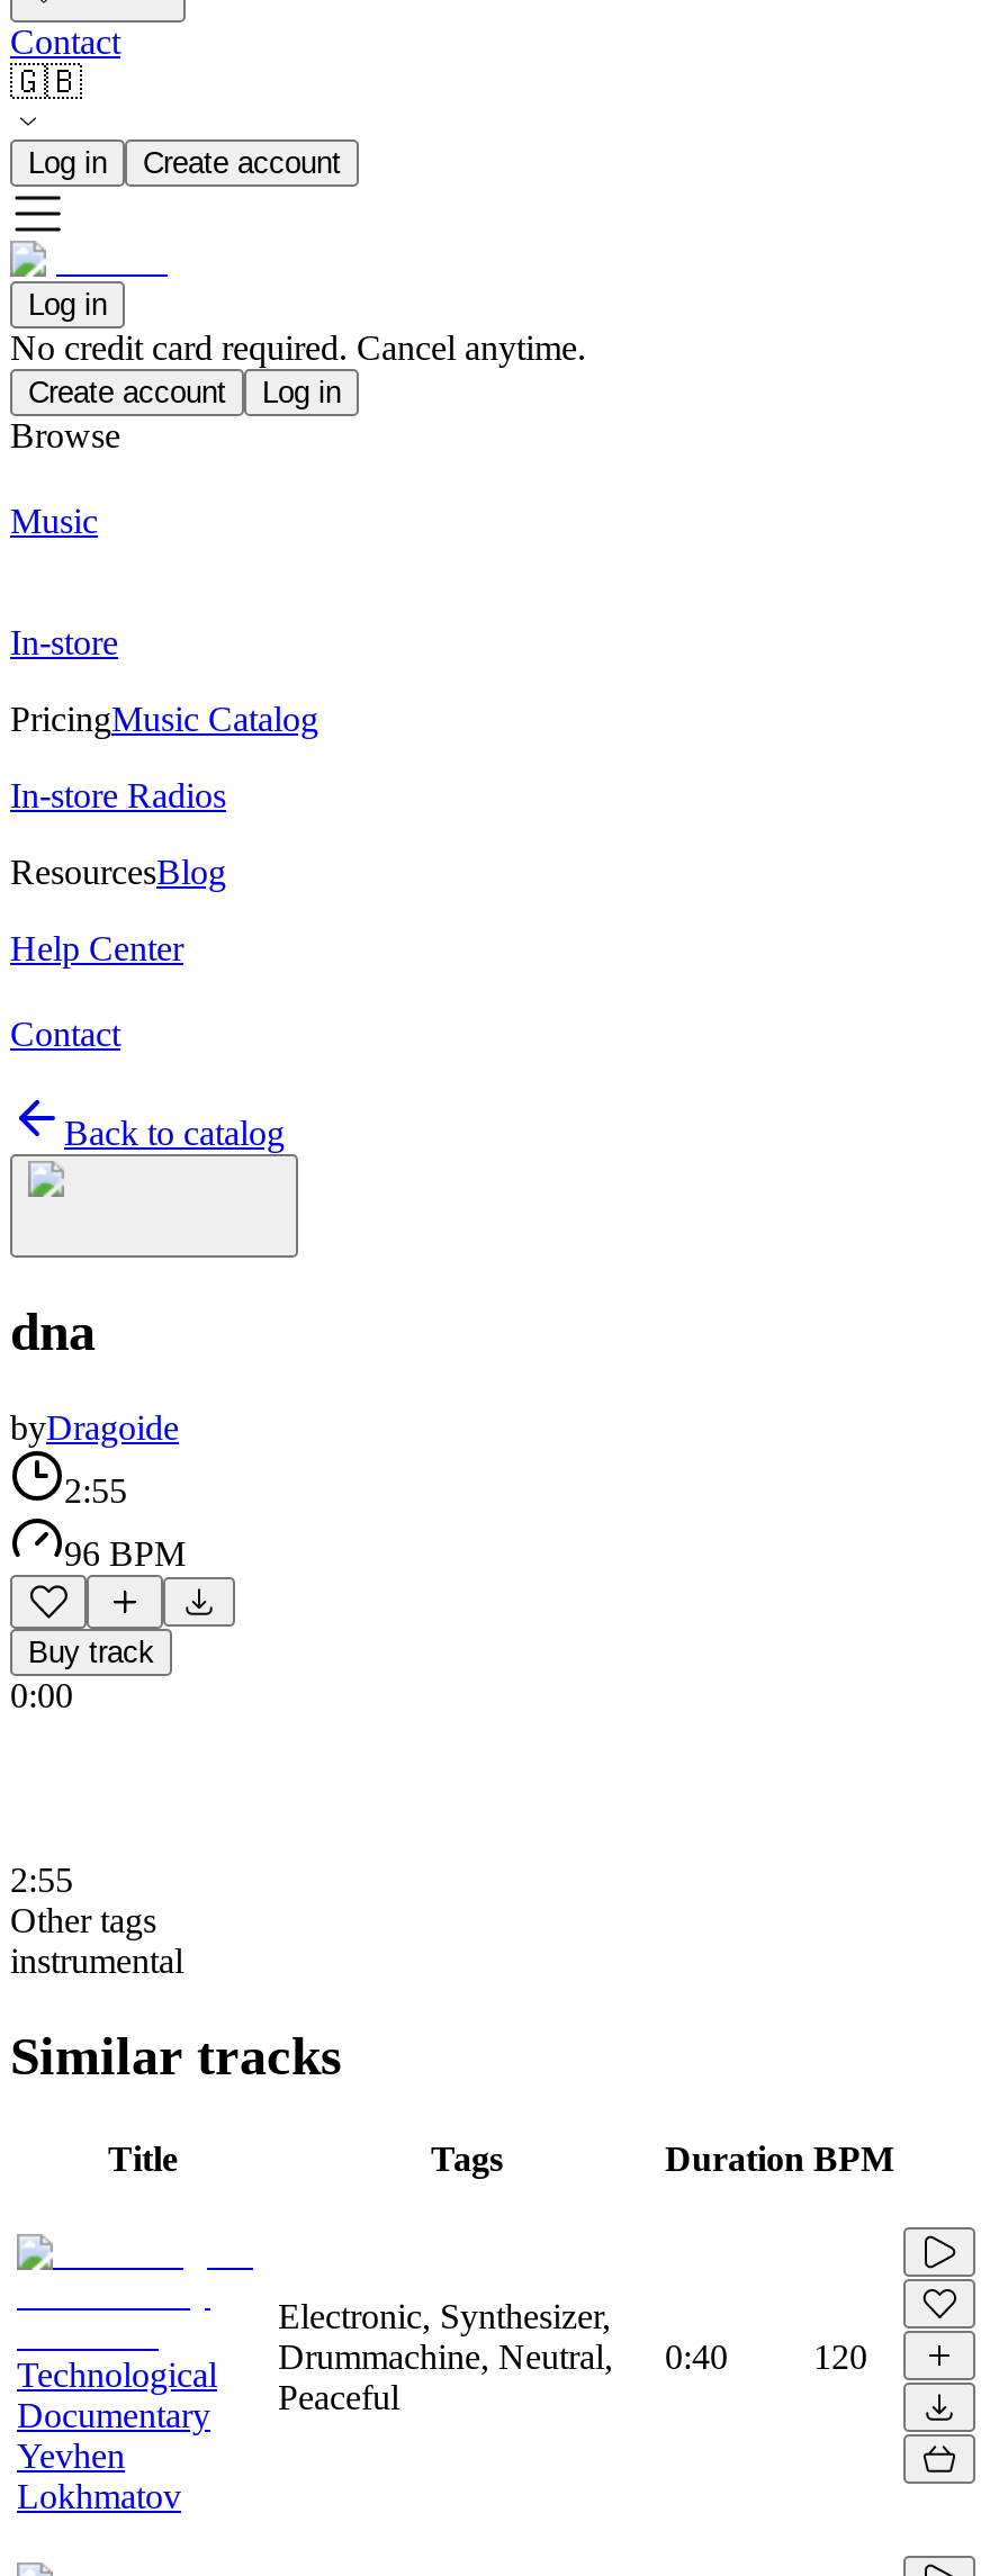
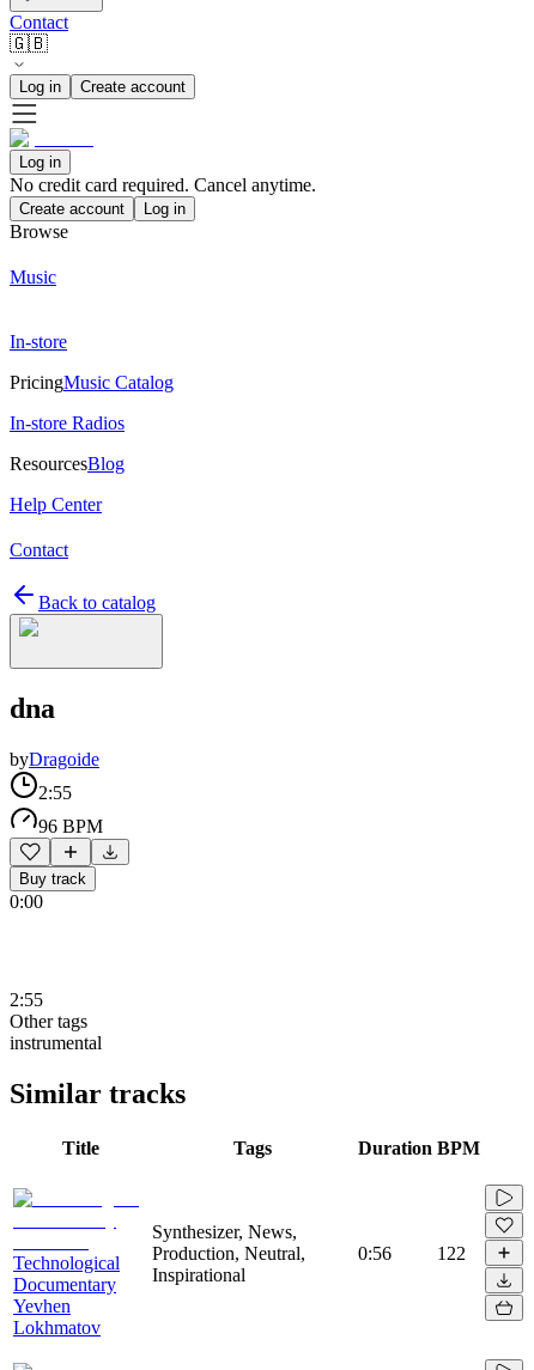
[278,2296,613,2415] Electronic, Synthesizer, | Drummachine, Neutral, | Peaceful -> [152,1221,305,1285] Synthesizer, News, | Production, Neutral, | Inspirational
[665,2337,867,2375] 0:40 | 120 -> [358,1243,466,1263] 0:56 | 122

